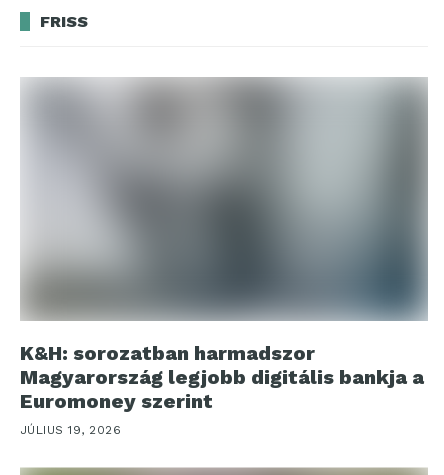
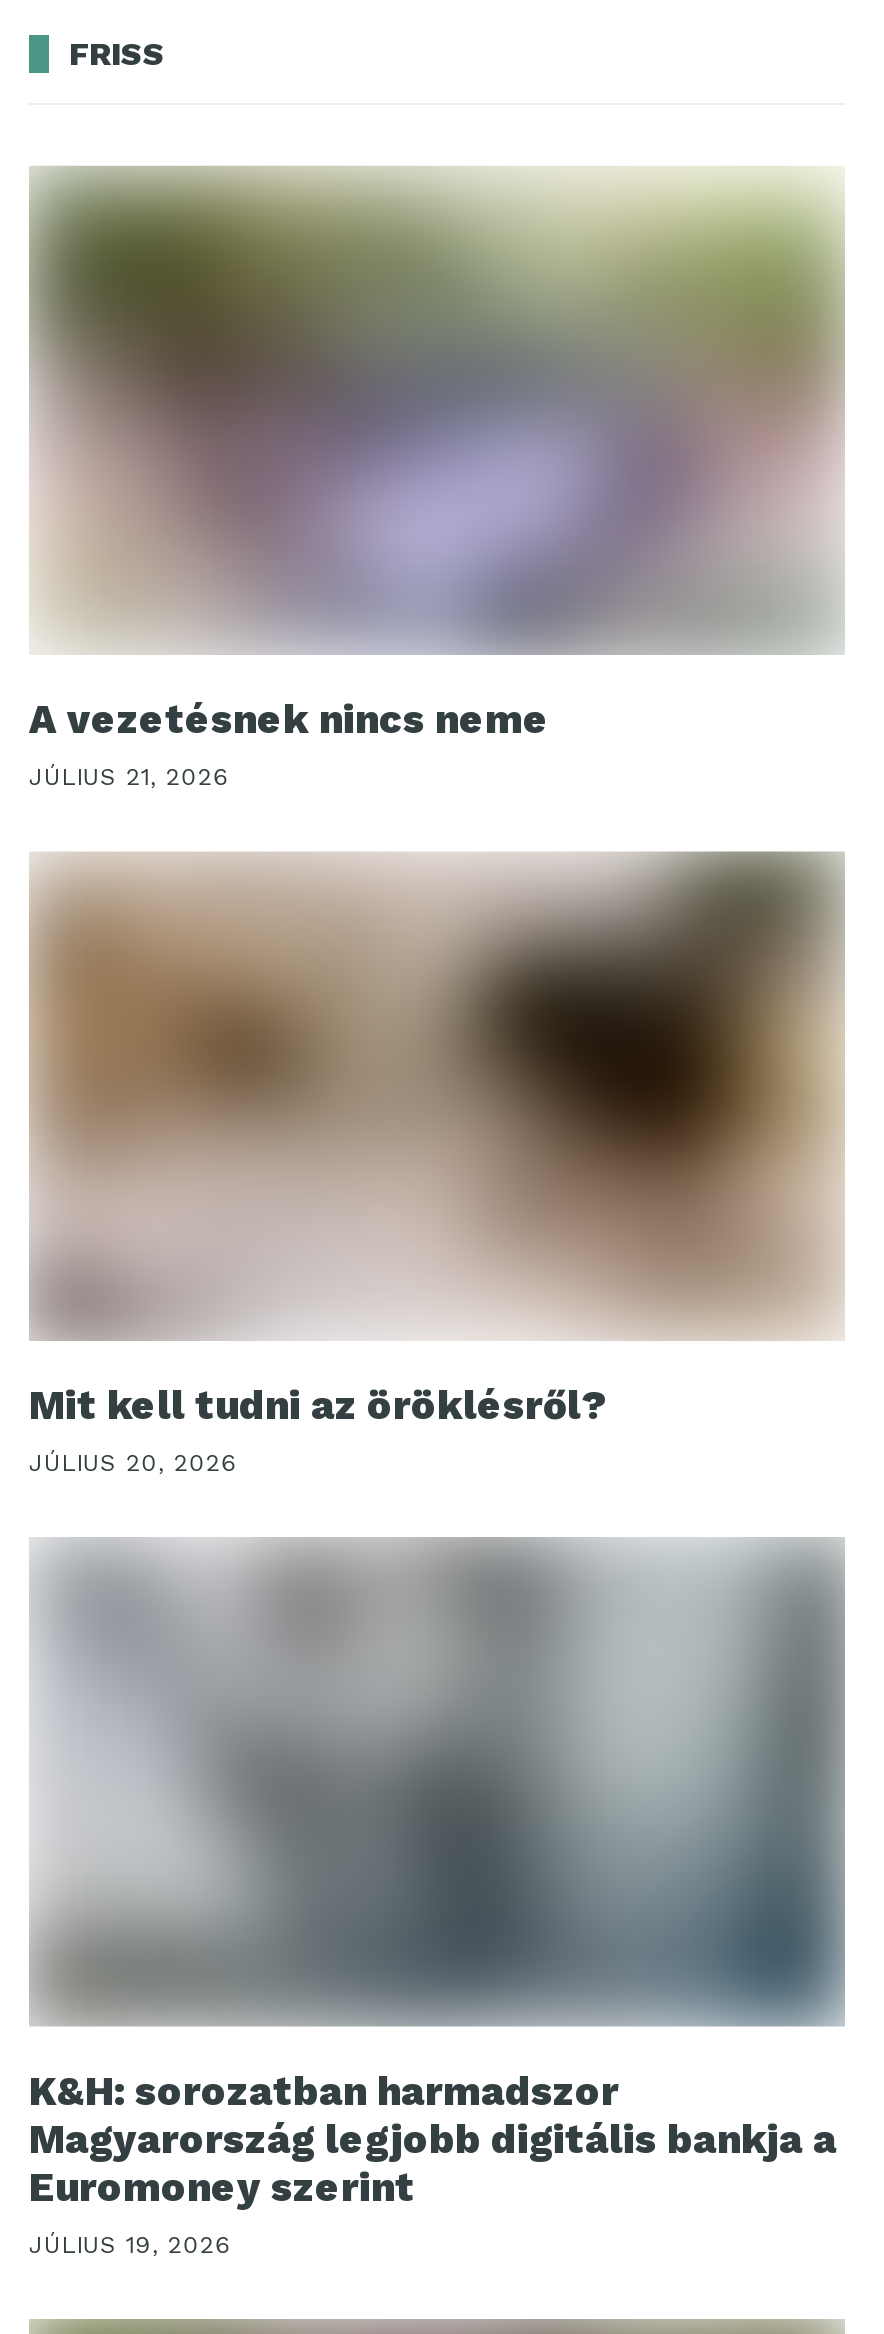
none -> [27,849,845,1477] [image] | Mit kell tudni az öröklésről? | JÚLIUS 20, 2026
none -> [29,167,845,792] [image] | A vezetésnek nincs neme | JÚLIUS 21, 2026

